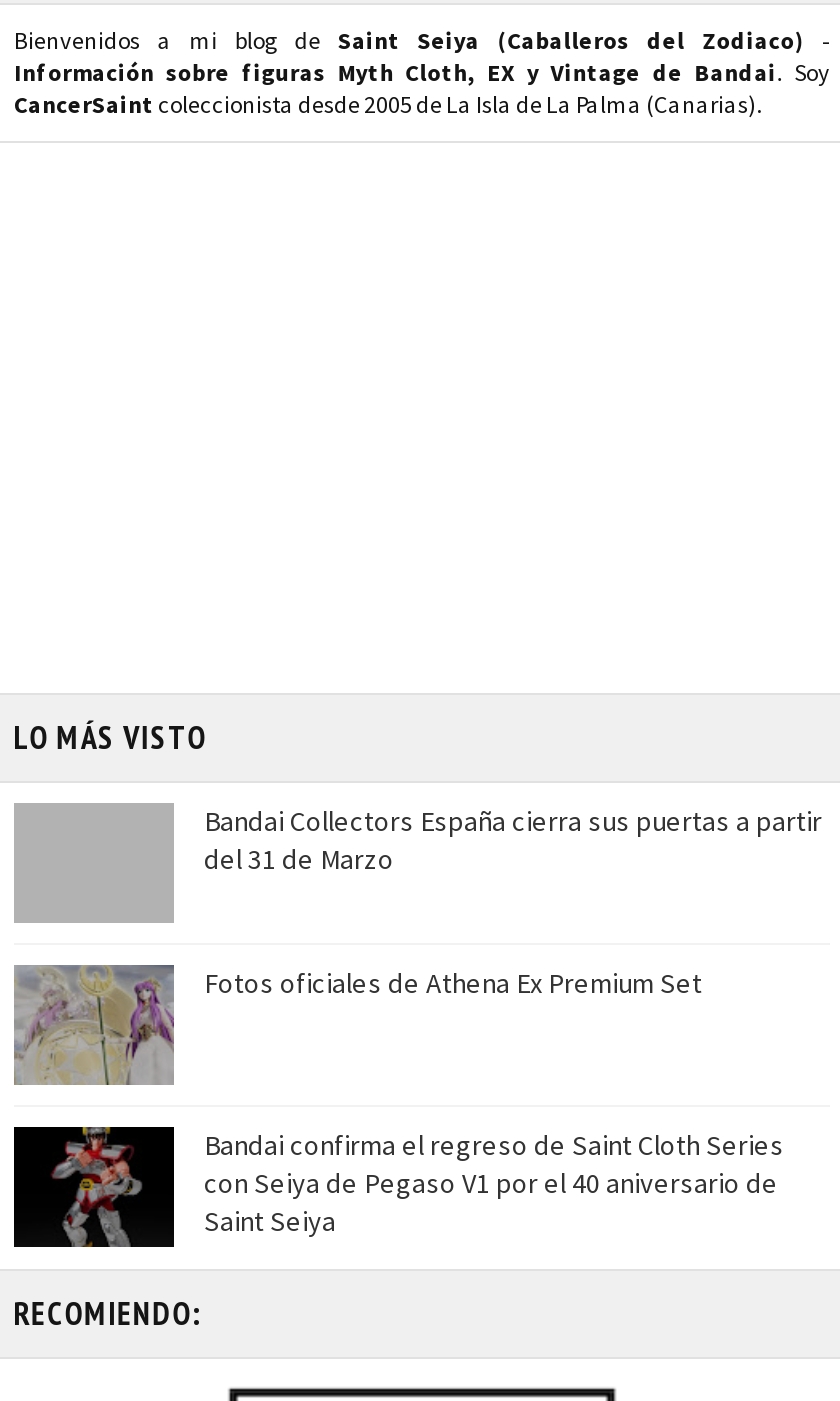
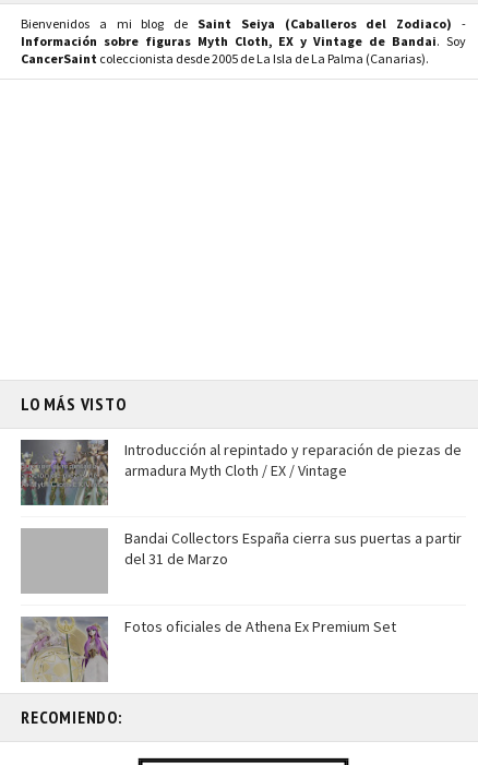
none -> [21,440,462,505] [image] | Introducción al repintado y reparación de piezas de | armadura Myth Cloth / EX / Vintage
moved [12,803,822,1087] -> [20,528,462,683]: [image] | Bandai Collectors España cierra sus puertas a partir | del 31 de Marzo | Fotos oficiales de Athena Ex Premium Set
[14,1125,784,1247] [image] | Bandai confirma el regreso de Saint Cloth Series | con Seiya de Pegaso V1 por el 40 aniversario de | Saint Seiya -> none

